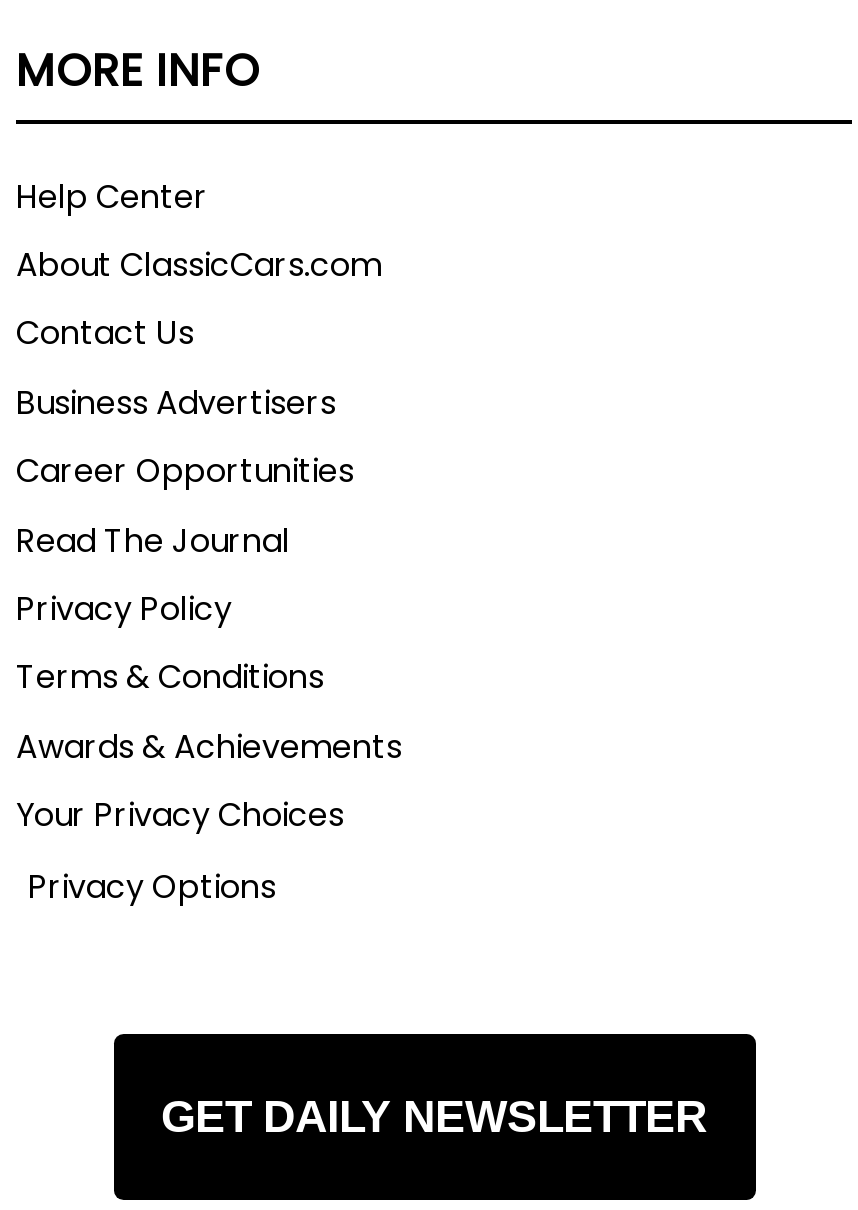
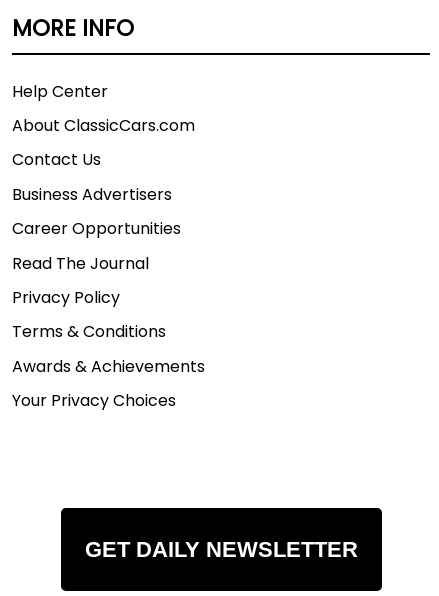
[28,863,276,909] Privacy Options -> none

